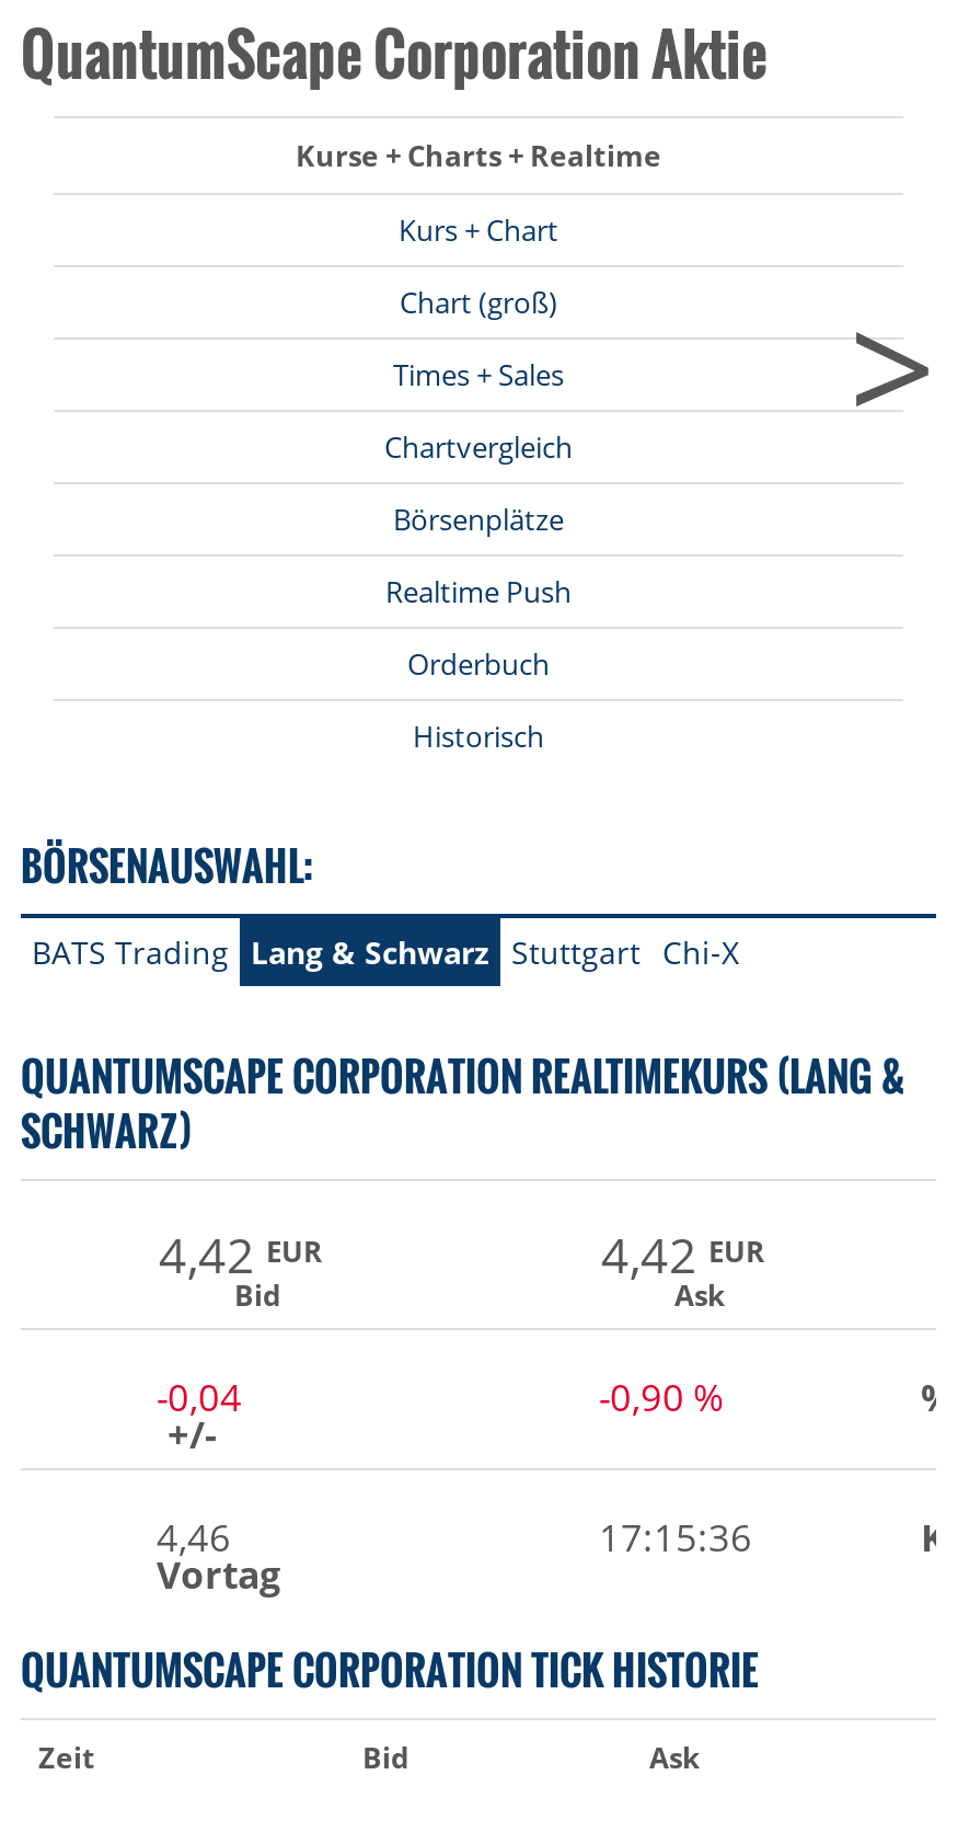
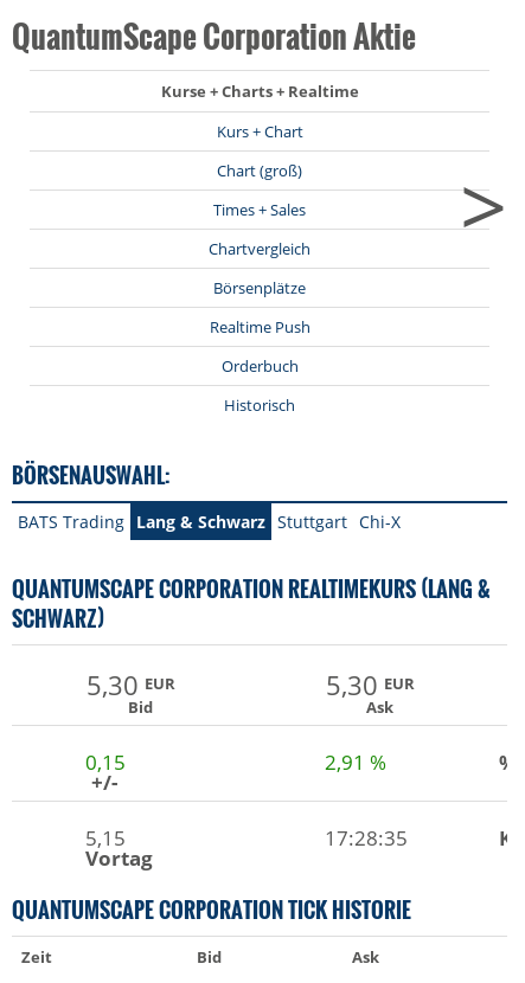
[159,1221,323,1286] 4,42 EUR -> [87,667,175,702] 5,30 EUR
[601,1221,765,1286] 4,42 EUR -> [326,667,415,702] 5,30 EUR
[157,1372,242,1422] -0,04 -> [85,749,126,776] 0,15
[599,1372,724,1422] -0,90 % -> [325,749,386,776] 2,91 %
[157,1512,231,1562] 4,46 -> [85,824,126,852] 5,15
[599,1512,752,1562] 17:15:36 -> [325,824,408,852] 17:28:35

